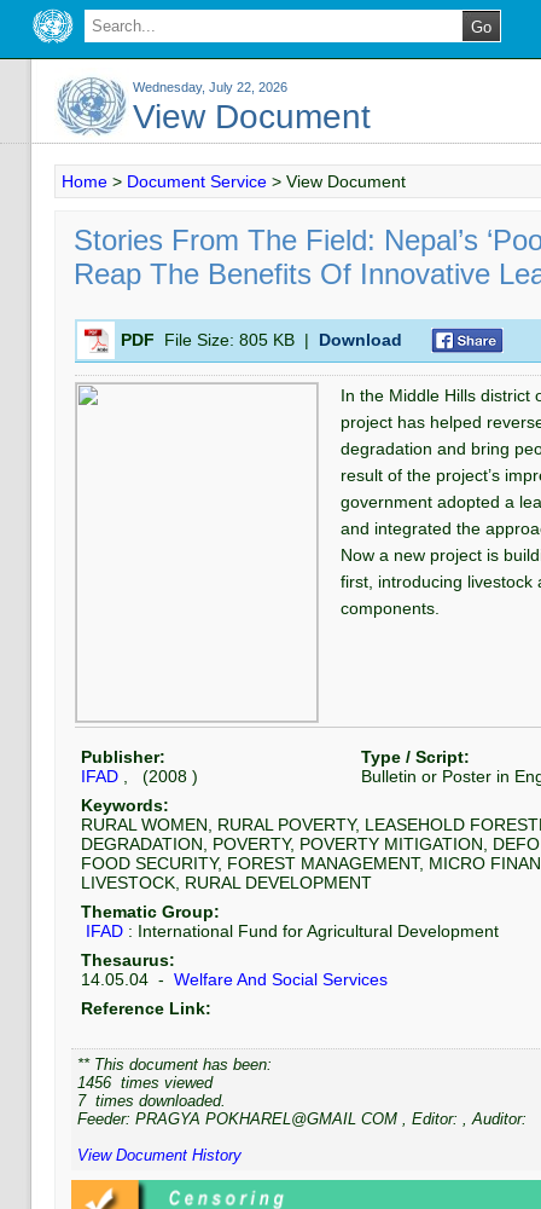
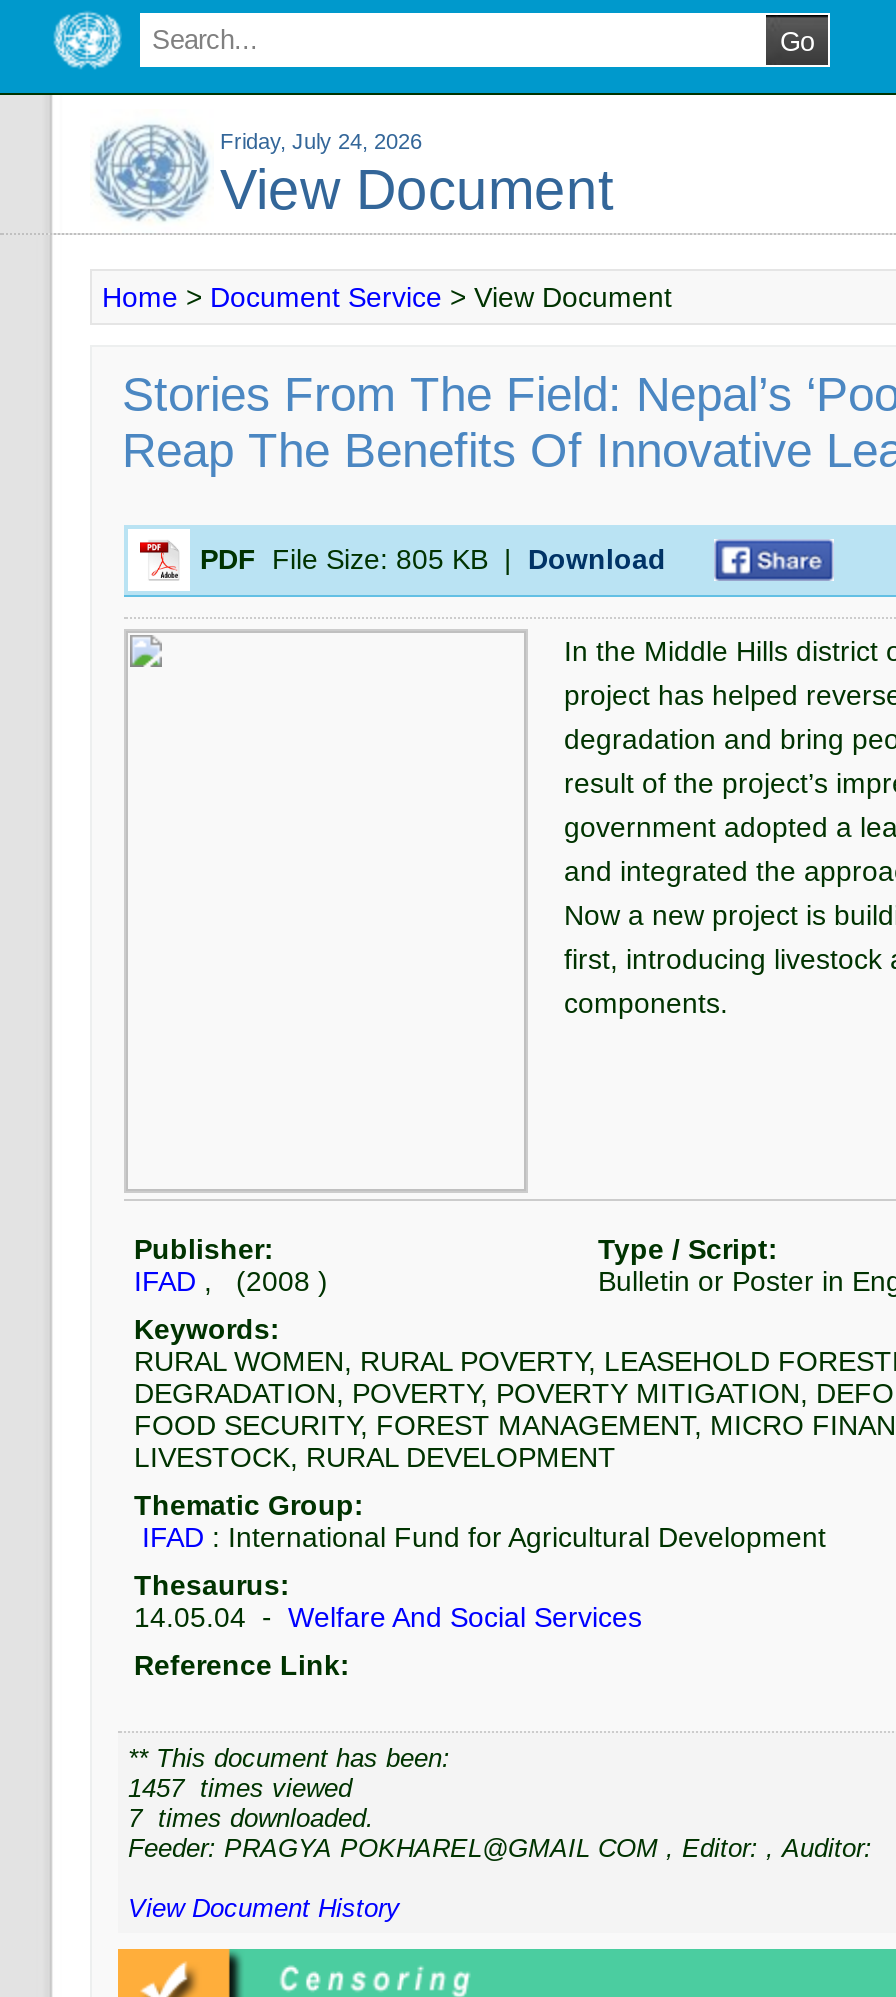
[133,80,287,94] Wednesday, July 22, 2026 -> [220,129,422,153] Friday, July 24, 2026
[77,1074,213,1092] 1456 times viewed -> [128,1773,352,1803] 1457 times viewed

